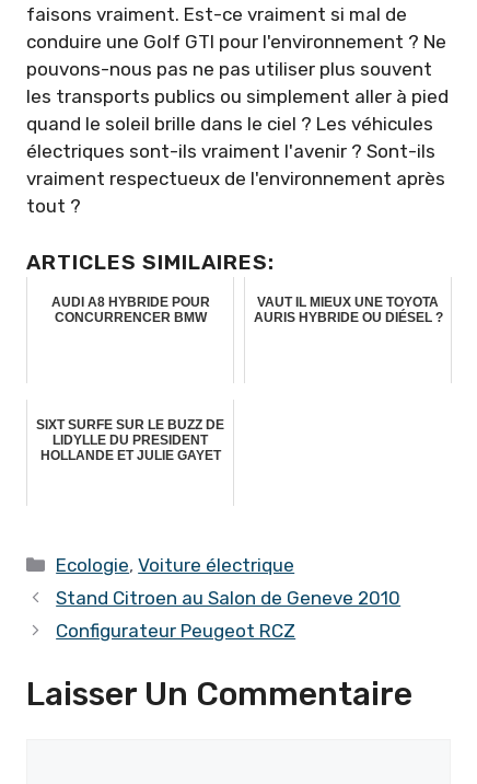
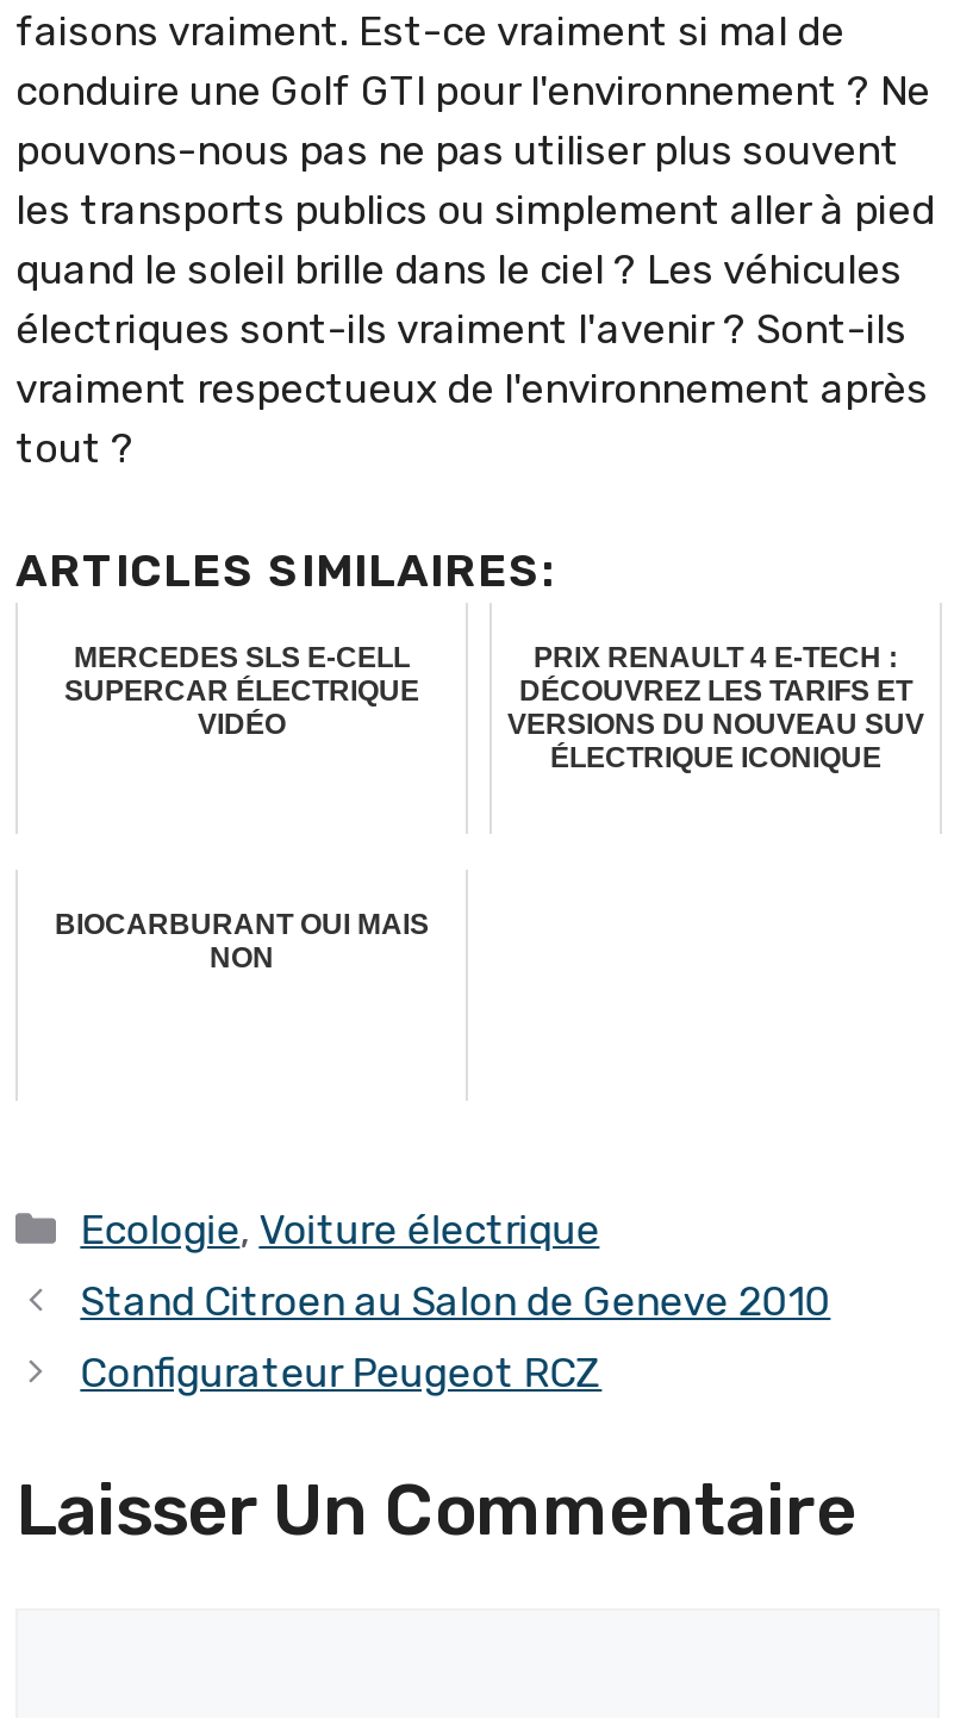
[51,294,210,325] AUDI A8 HYBRIDE POUR | CONCURRENCER BMW -> [64,640,419,741] MERCEDES SLS E-CELL | SUPERCAR ÉLECTRIQUE | VIDÉO
[253,294,443,325] VAUT IL MIEUX UNE TOYOTA | AURIS HYBRIDE OU DIÉSEL ? -> [507,640,924,774] PRIX RENAULT 4 E-TECH : | DÉCOUVREZ LES TARIFS ET | VERSIONS DU NOUVEAU SUV | ÉLECTRIQUE ICONIQUE
[36,417,224,463] SIXT SURFE SUR LE BUZZ DE | LIDYLLE DU PRESIDENT | HOLLANDE ET JULIE GAYET -> [55,907,429,974] BIOCARBURANT OUI MAIS | NON

